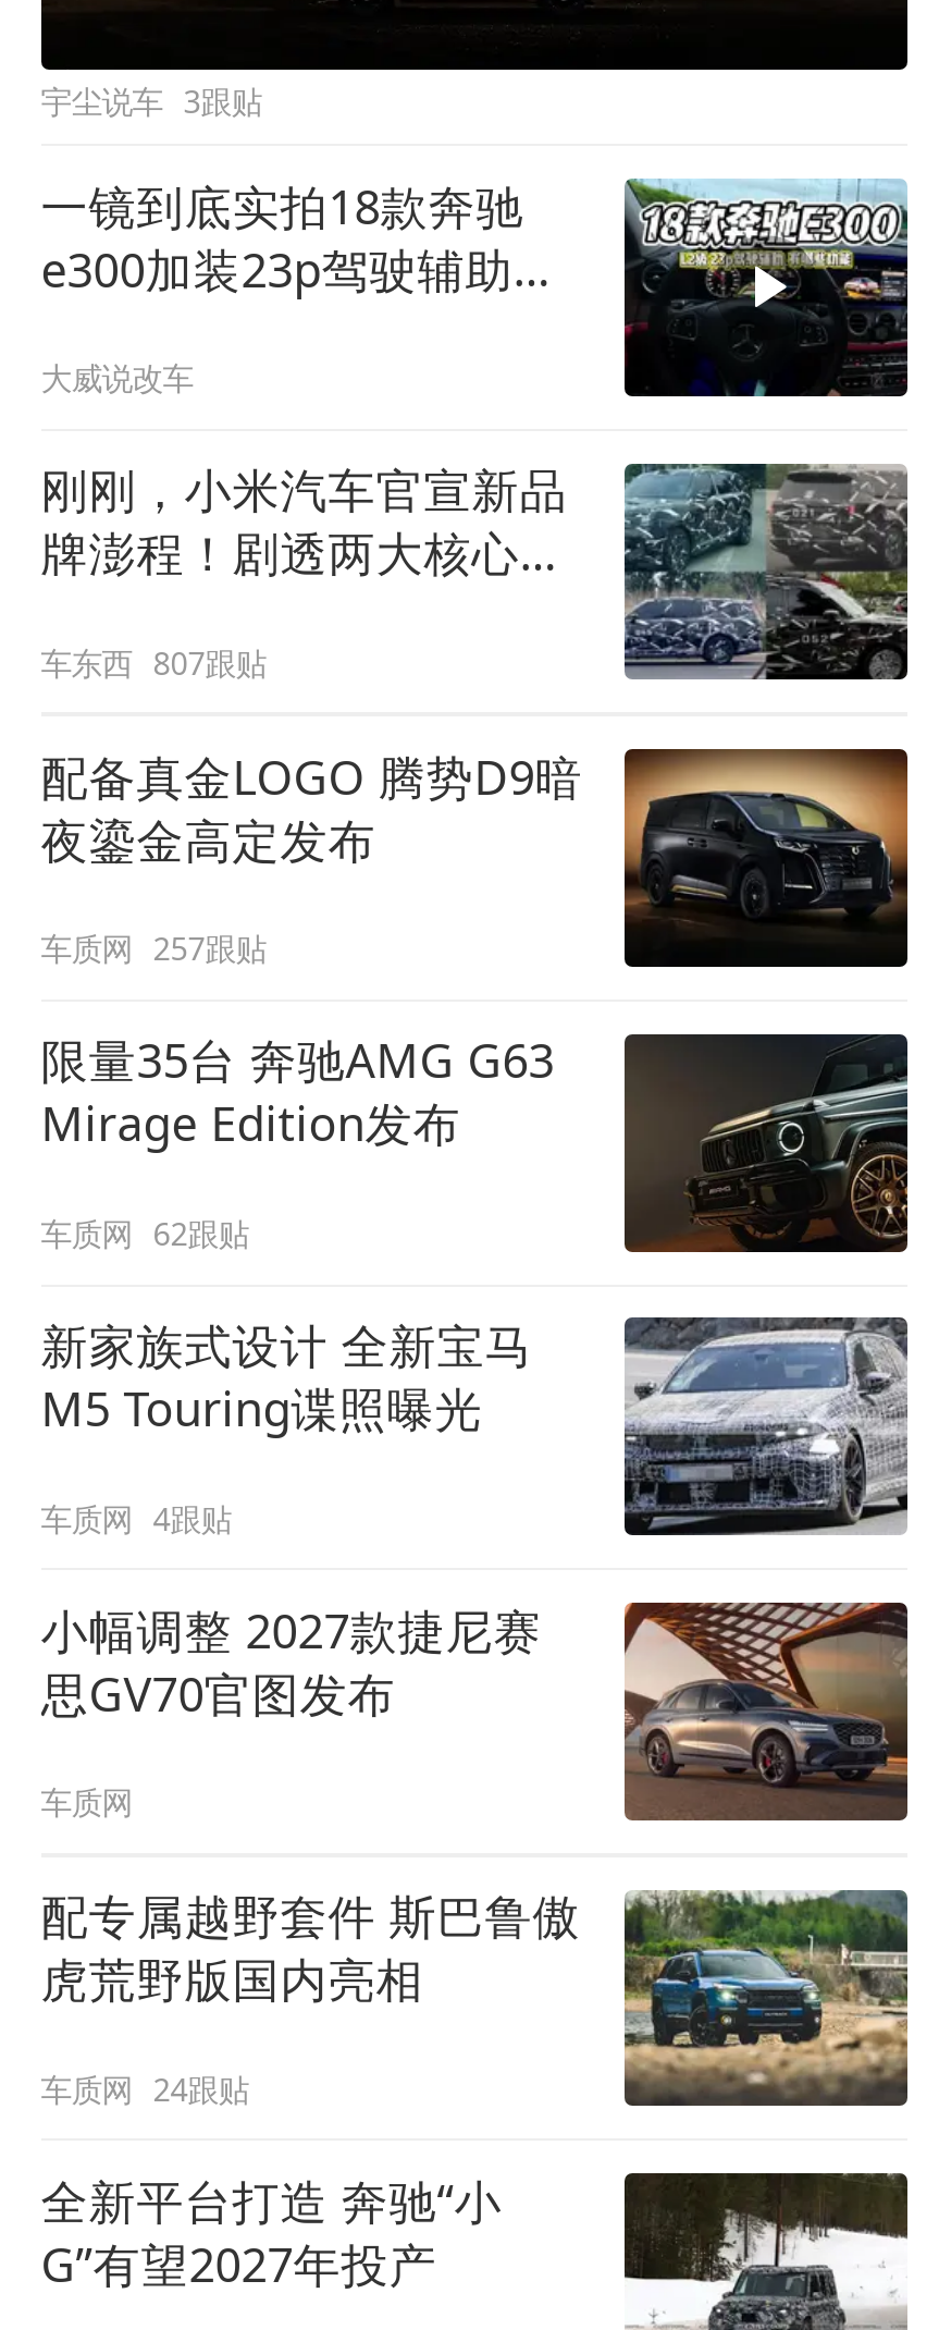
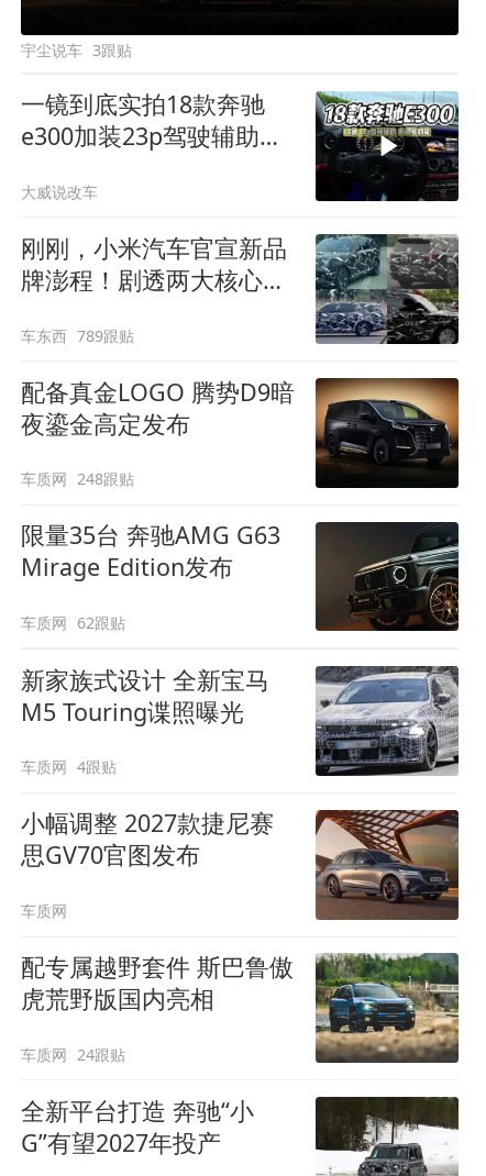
[41,641,266,683] 车东西 807跟贴 -> [21,325,134,346] 车东西 789跟贴
[41,928,266,969] 车质网 257跟贴 -> [21,468,134,489] 车质网 248跟贴

